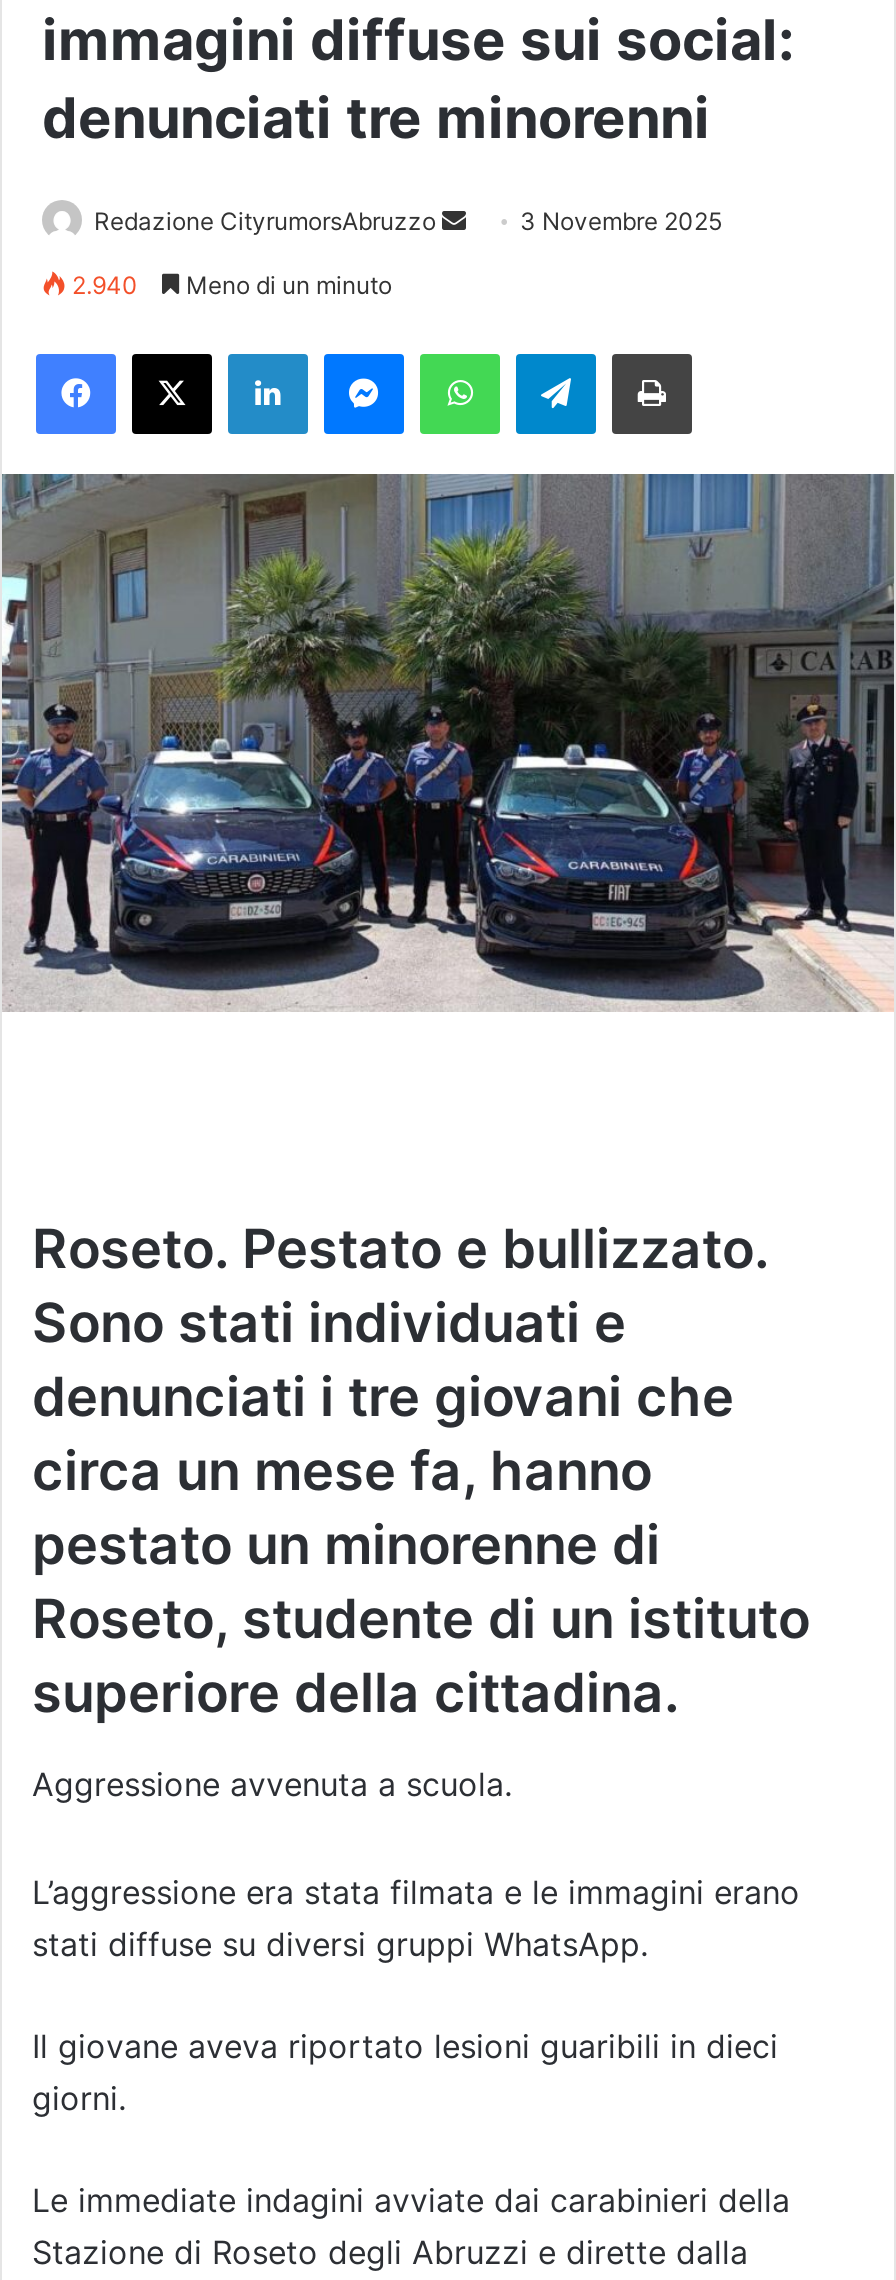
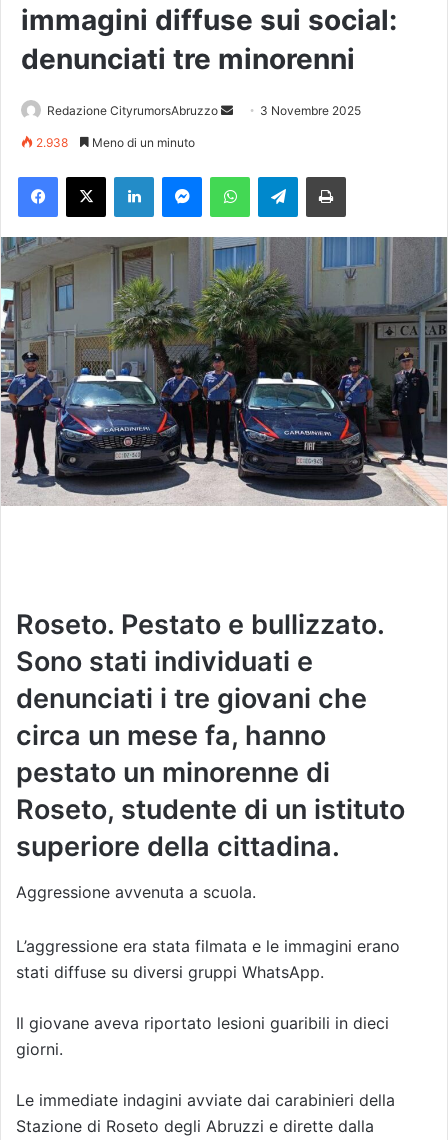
[66,271,392,301] 2.940 Meno di un minuto -> [33,135,195,150] 2.938 Meno di un minuto

